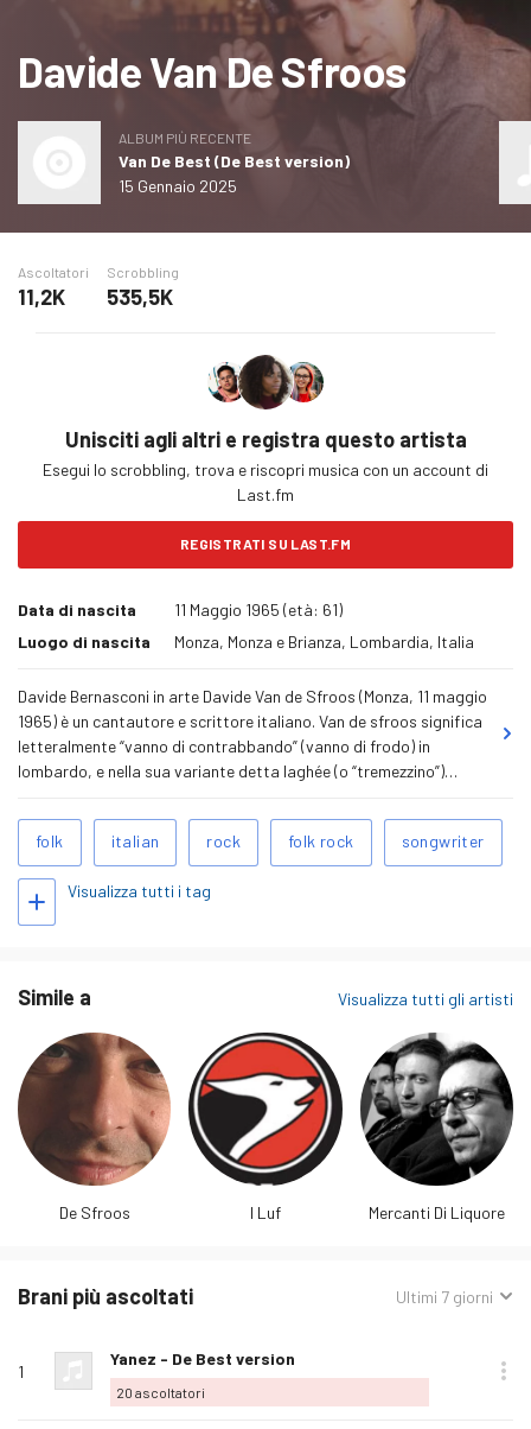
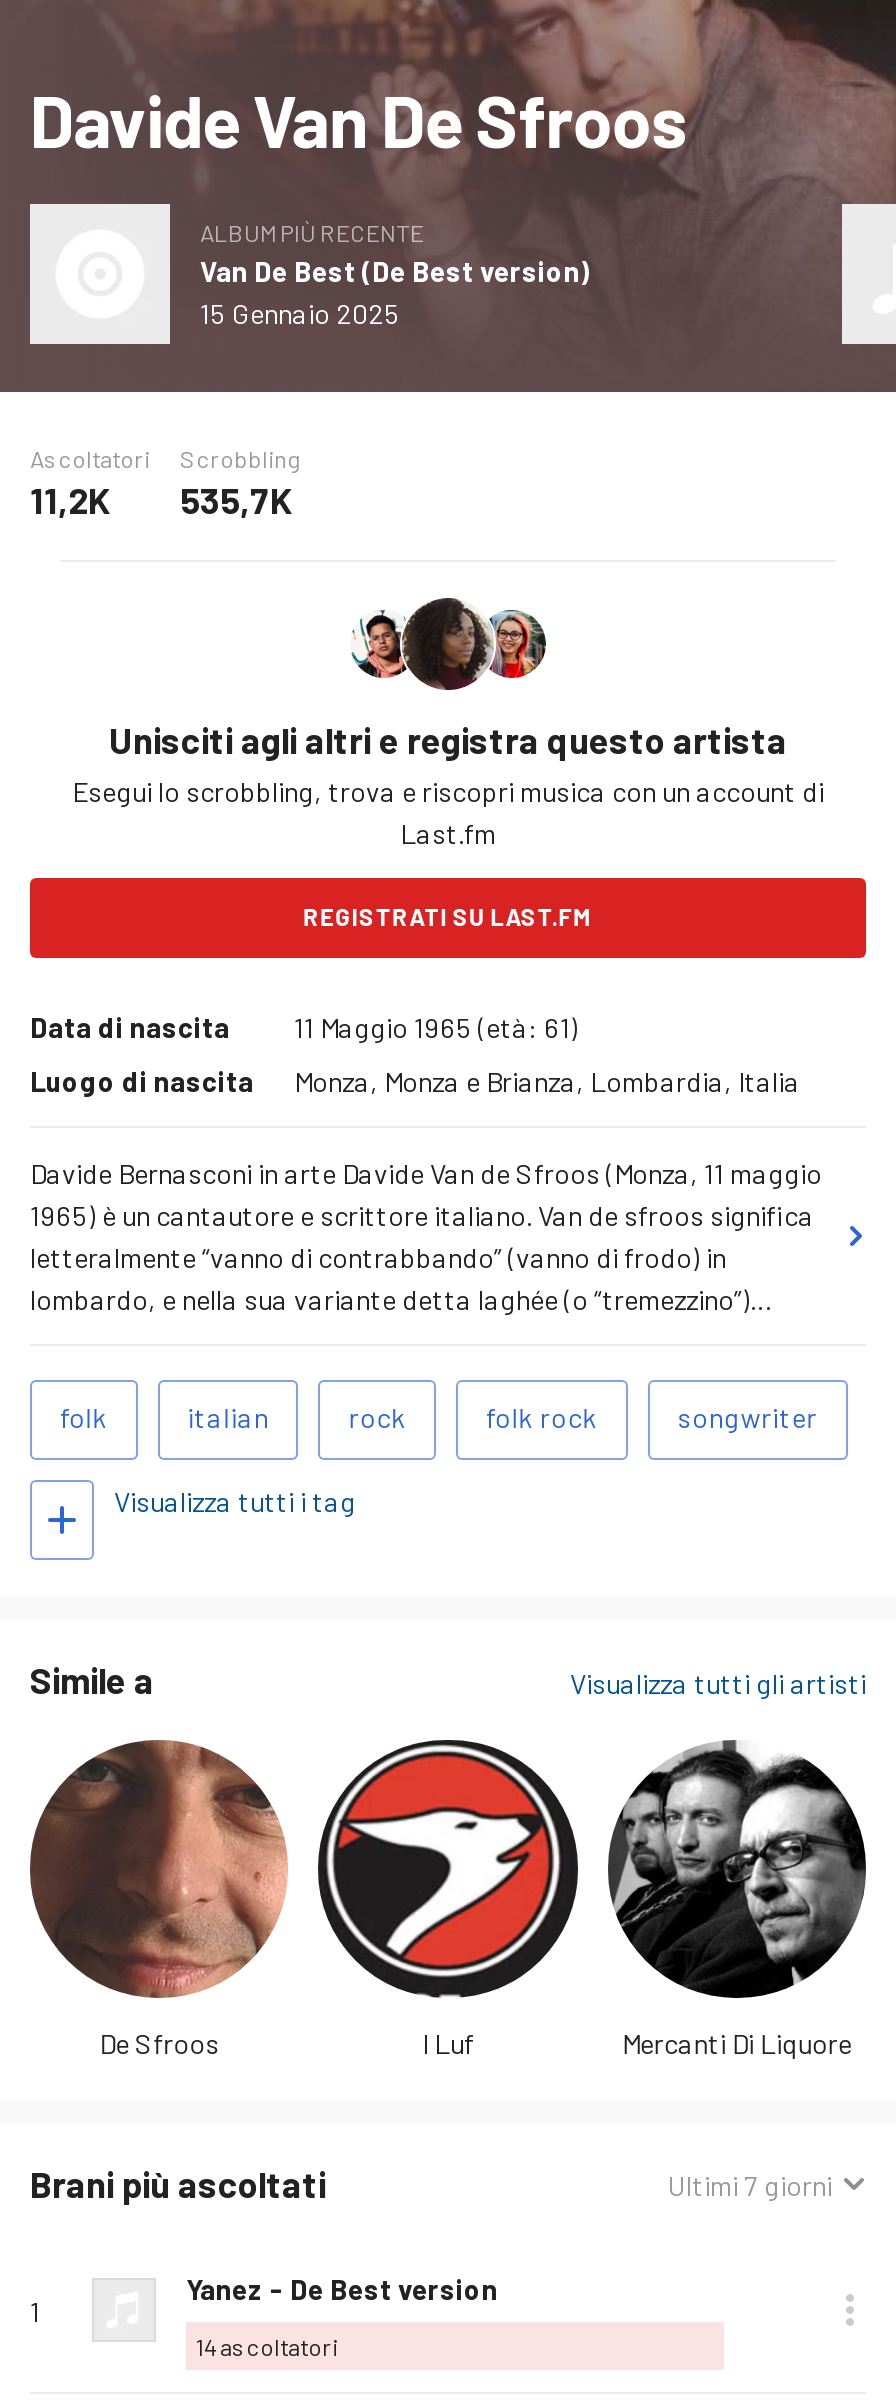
[18,284,173,310] 11,2K 535,5K -> [30,478,292,522] 11,2K 535,7K
[116,1384,205,1401] 20 ascoltatori -> [196,2333,338,2361] 14 ascoltatori

